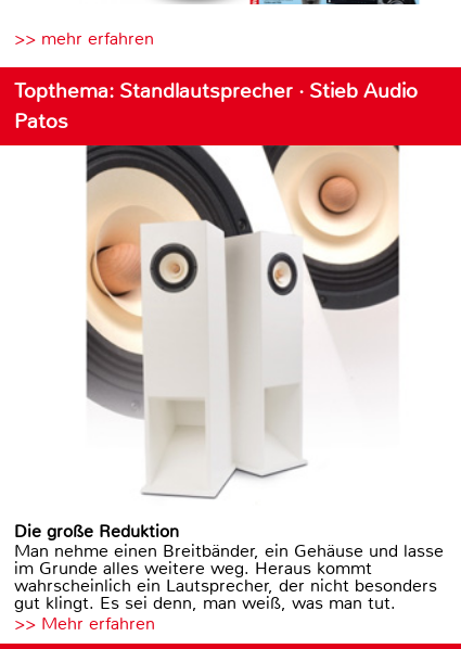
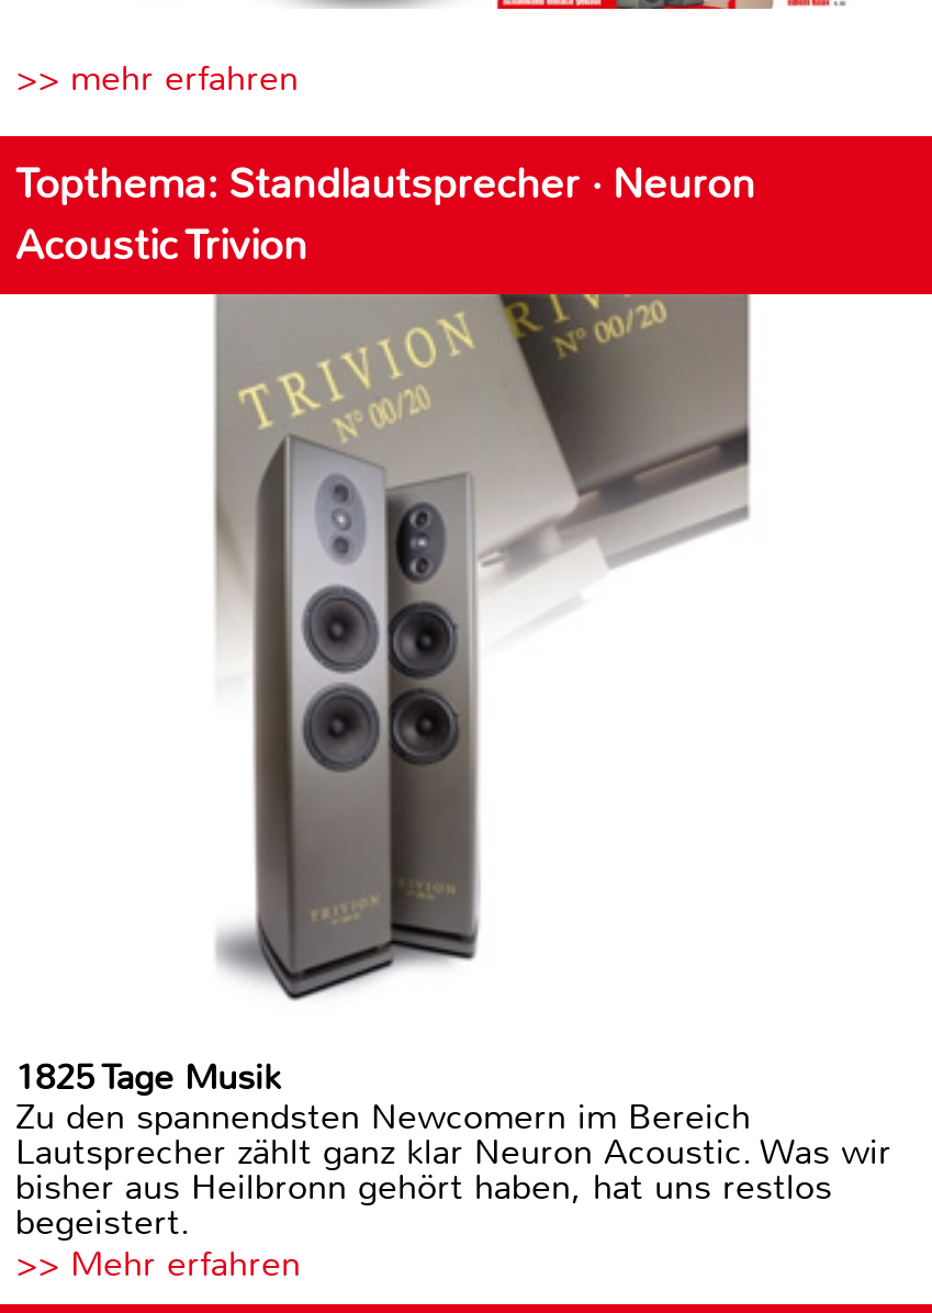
[14,77,418,134] Topthema: Standlautsprecher · Stieb Audio | Patos -> [15,155,755,272] Topthema: Standlautsprecher · Neuron | Acoustic Trivion
[14,144,444,615] [image] | Die große Reduktion | Man nehme einen Breitbänder, ein Gehäuse und lasse | im Grunde alles weitere weg. Heraus kommt | wahrscheinlich ein Lautsprecher, der nicht besonders | gut klingt. Es sei denn, man weiß, was man tut. -> [15,292,891,1244] [image] | 1825 Tage Musik | Zu den spannendsten Newcomern im Bereich | Lautsprecher zählt ganz klar Neuron Acoustic. Was wir | bisher aus Heilbronn gehört haben, hat uns restlos | begeistert.

